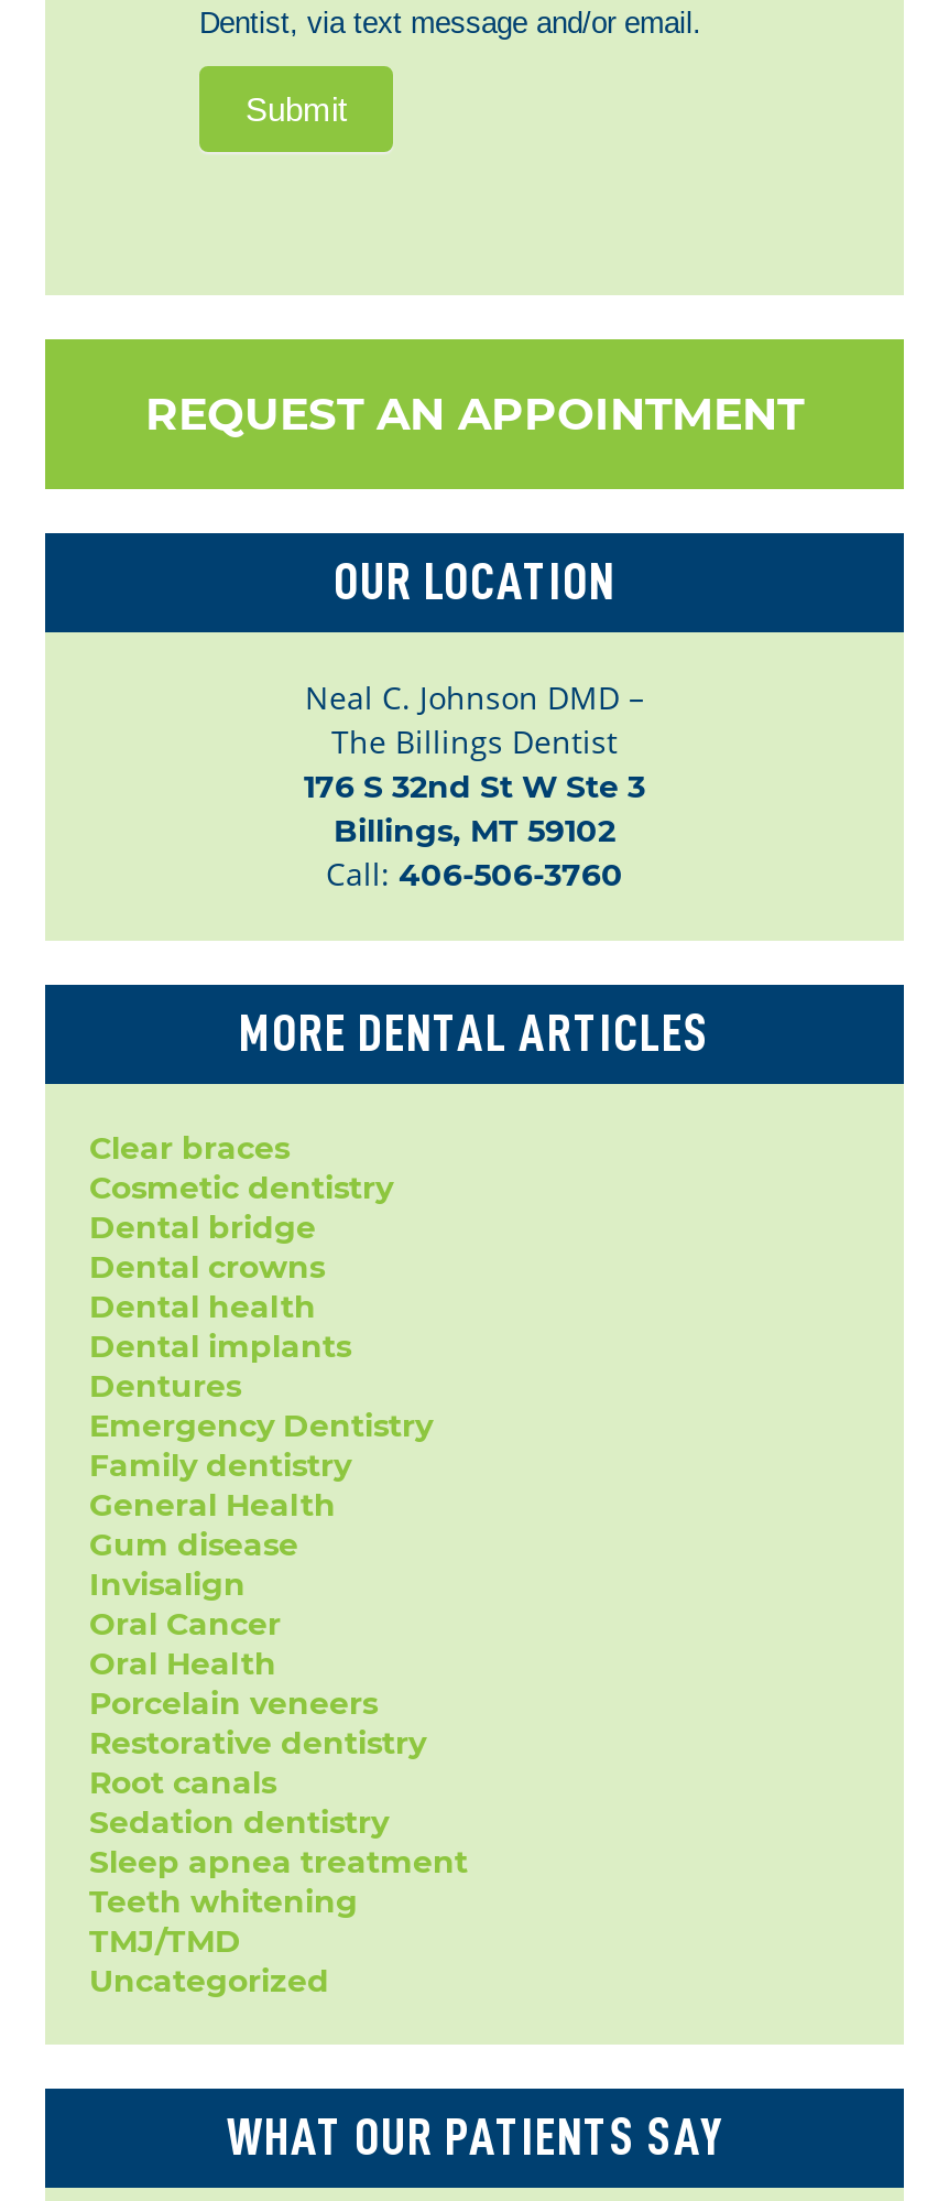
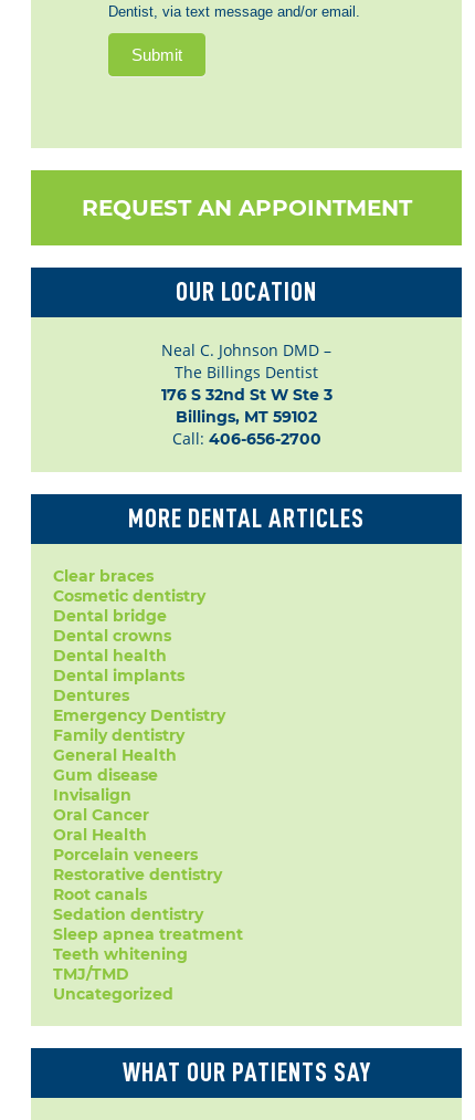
[326,853,623,895] Call: 406-506-3760 -> [172,428,321,449] Call: 406-656-2700

